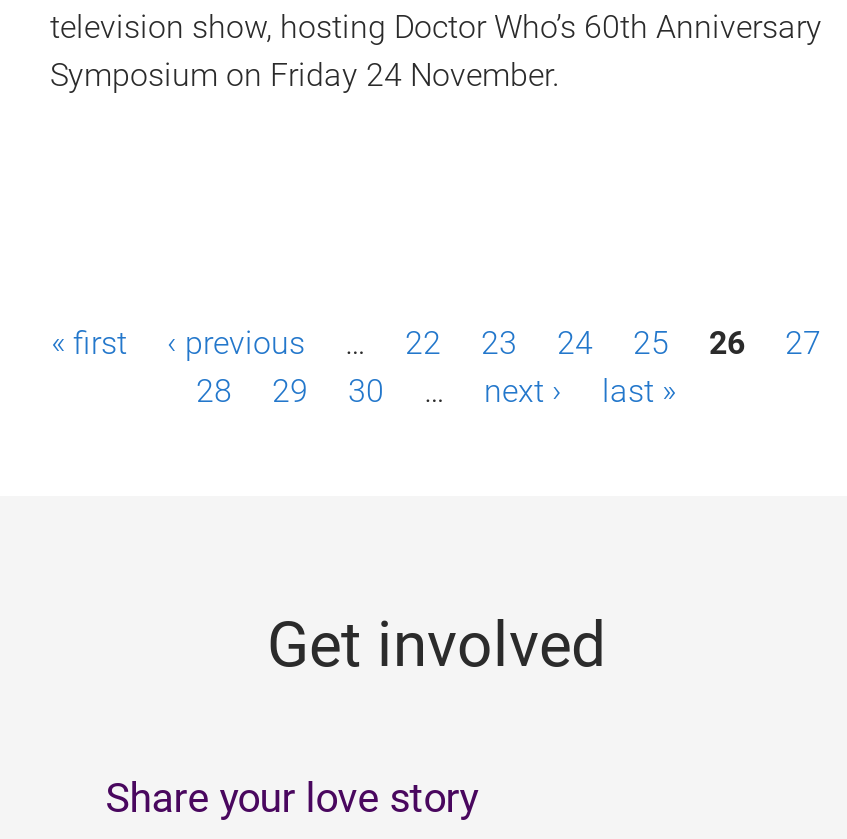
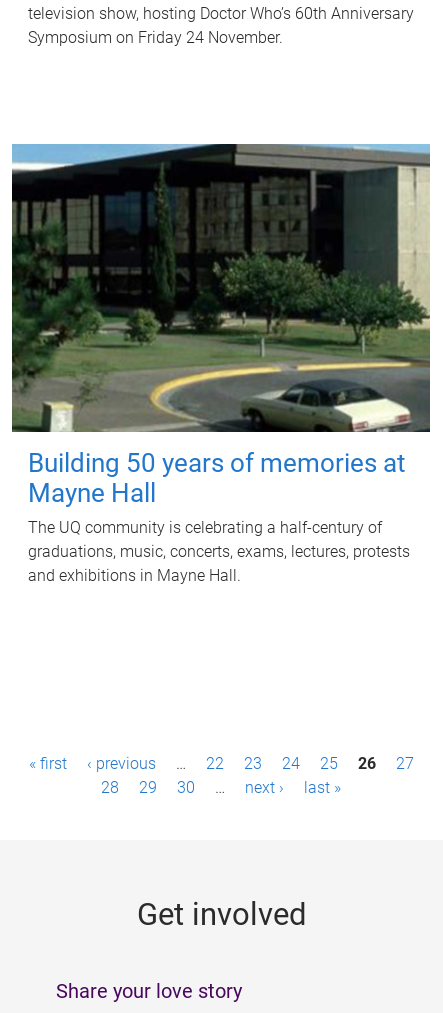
none -> [11,143,431,585] [image] | Building 50 years of memories at | Mayne Hall | The UQ community is celebrating a half-century of | graduations, music, concerts, exams, lectures, protests | and exhibitions in Mayne Hall.

